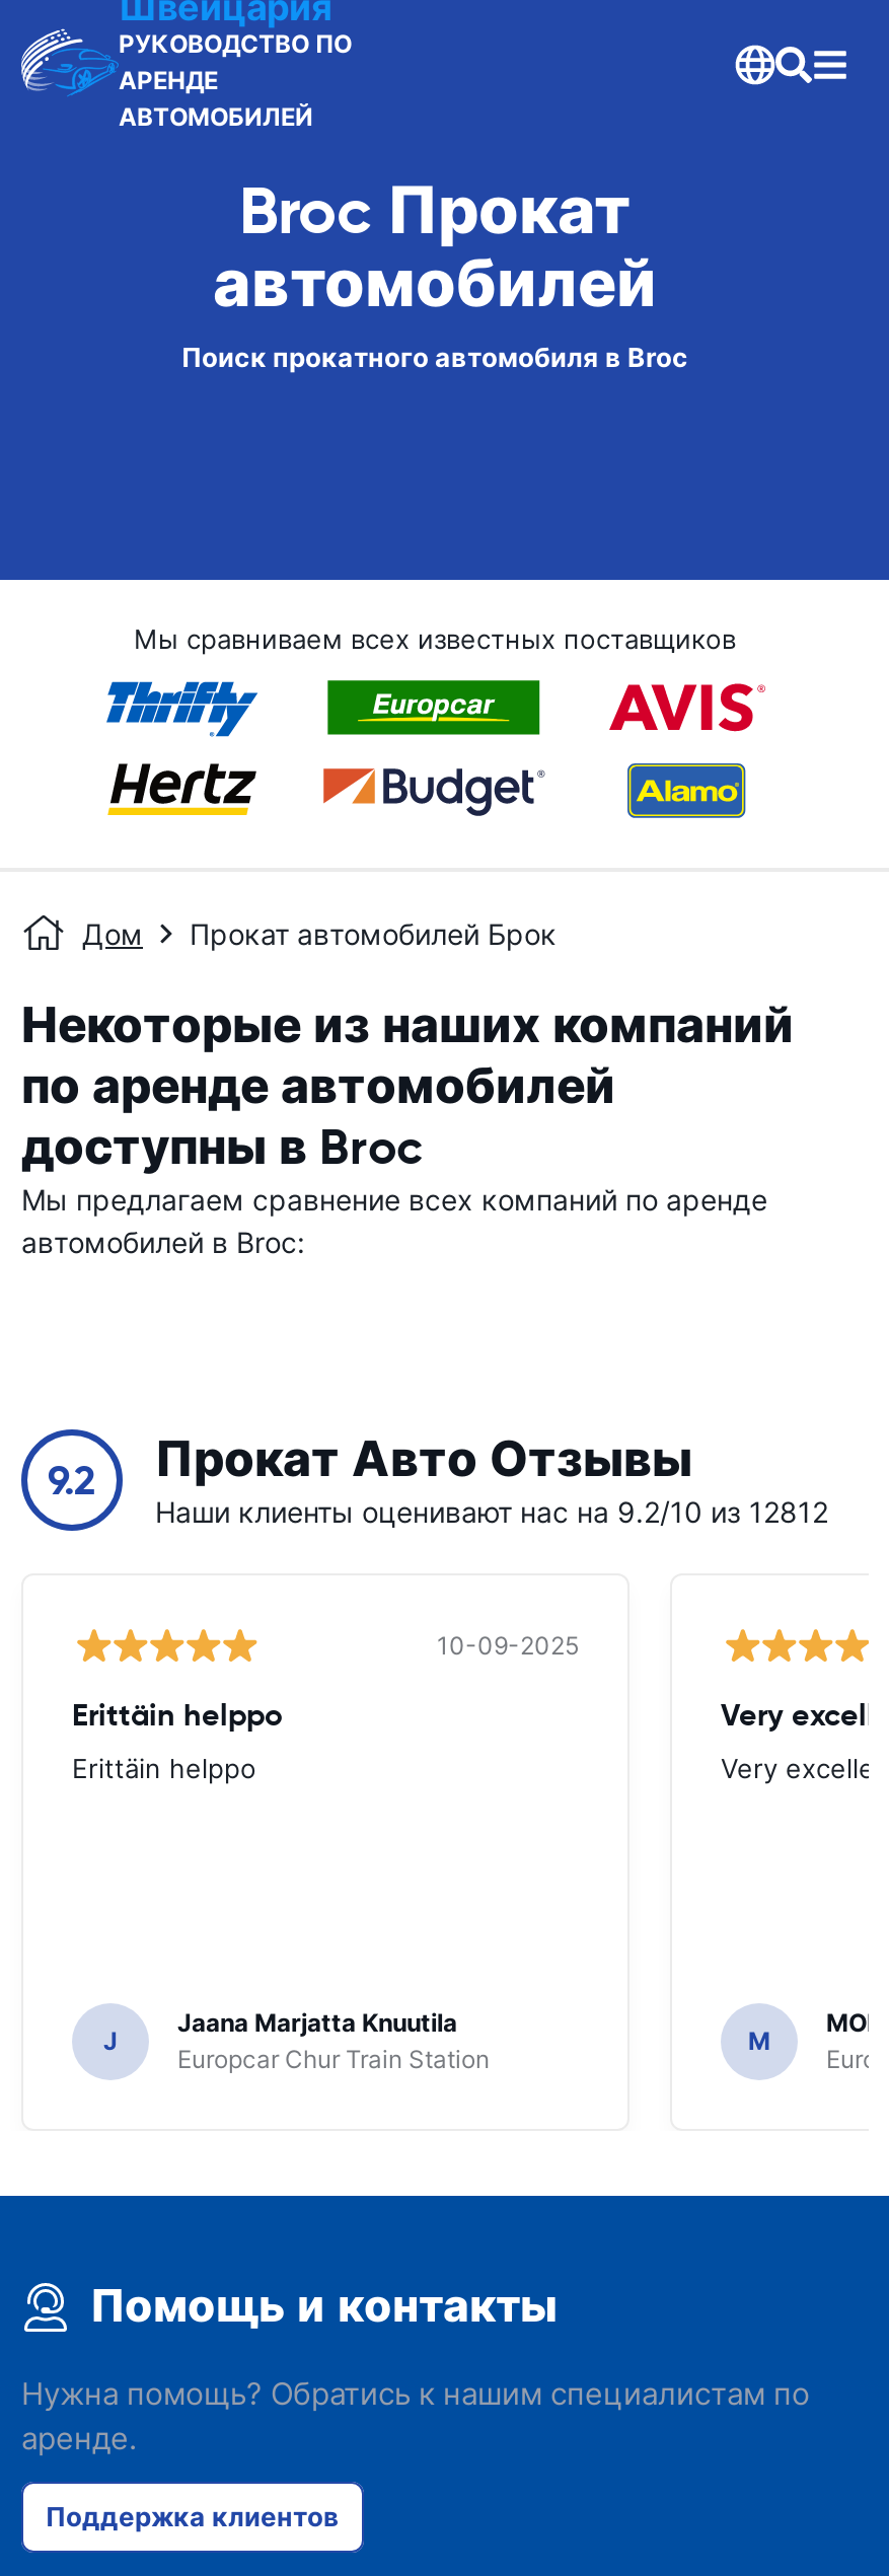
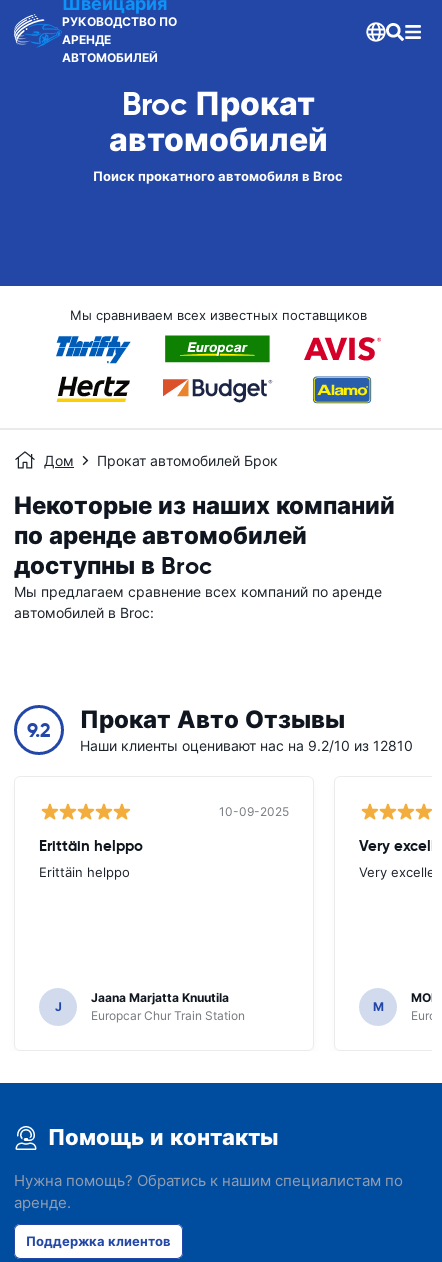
[155,1494,828,1529] Наши клиенты оценивают нас на 9.2/10 из 12812 -> [80,737,413,754] Наши клиенты оценивают нас на 9.2/10 из 12810

